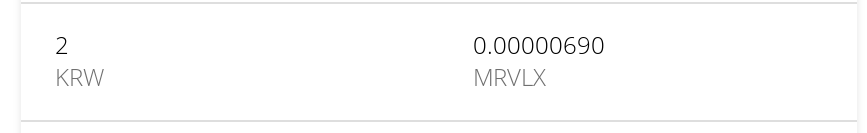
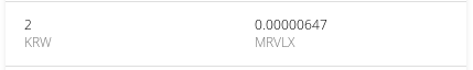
[473,28,605,62] 0.00000690 -> [255,15,327,34] 0.00000647

